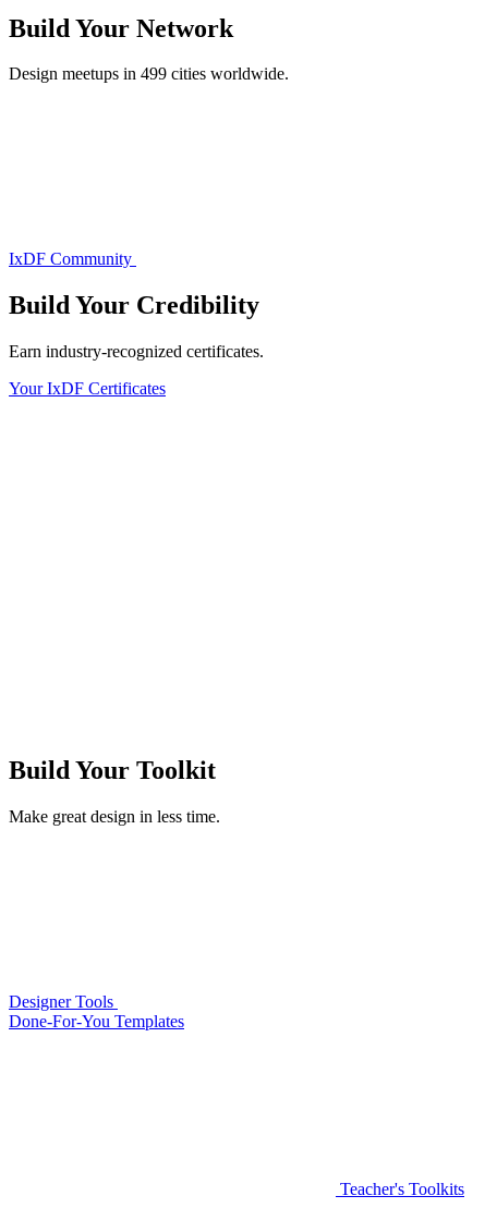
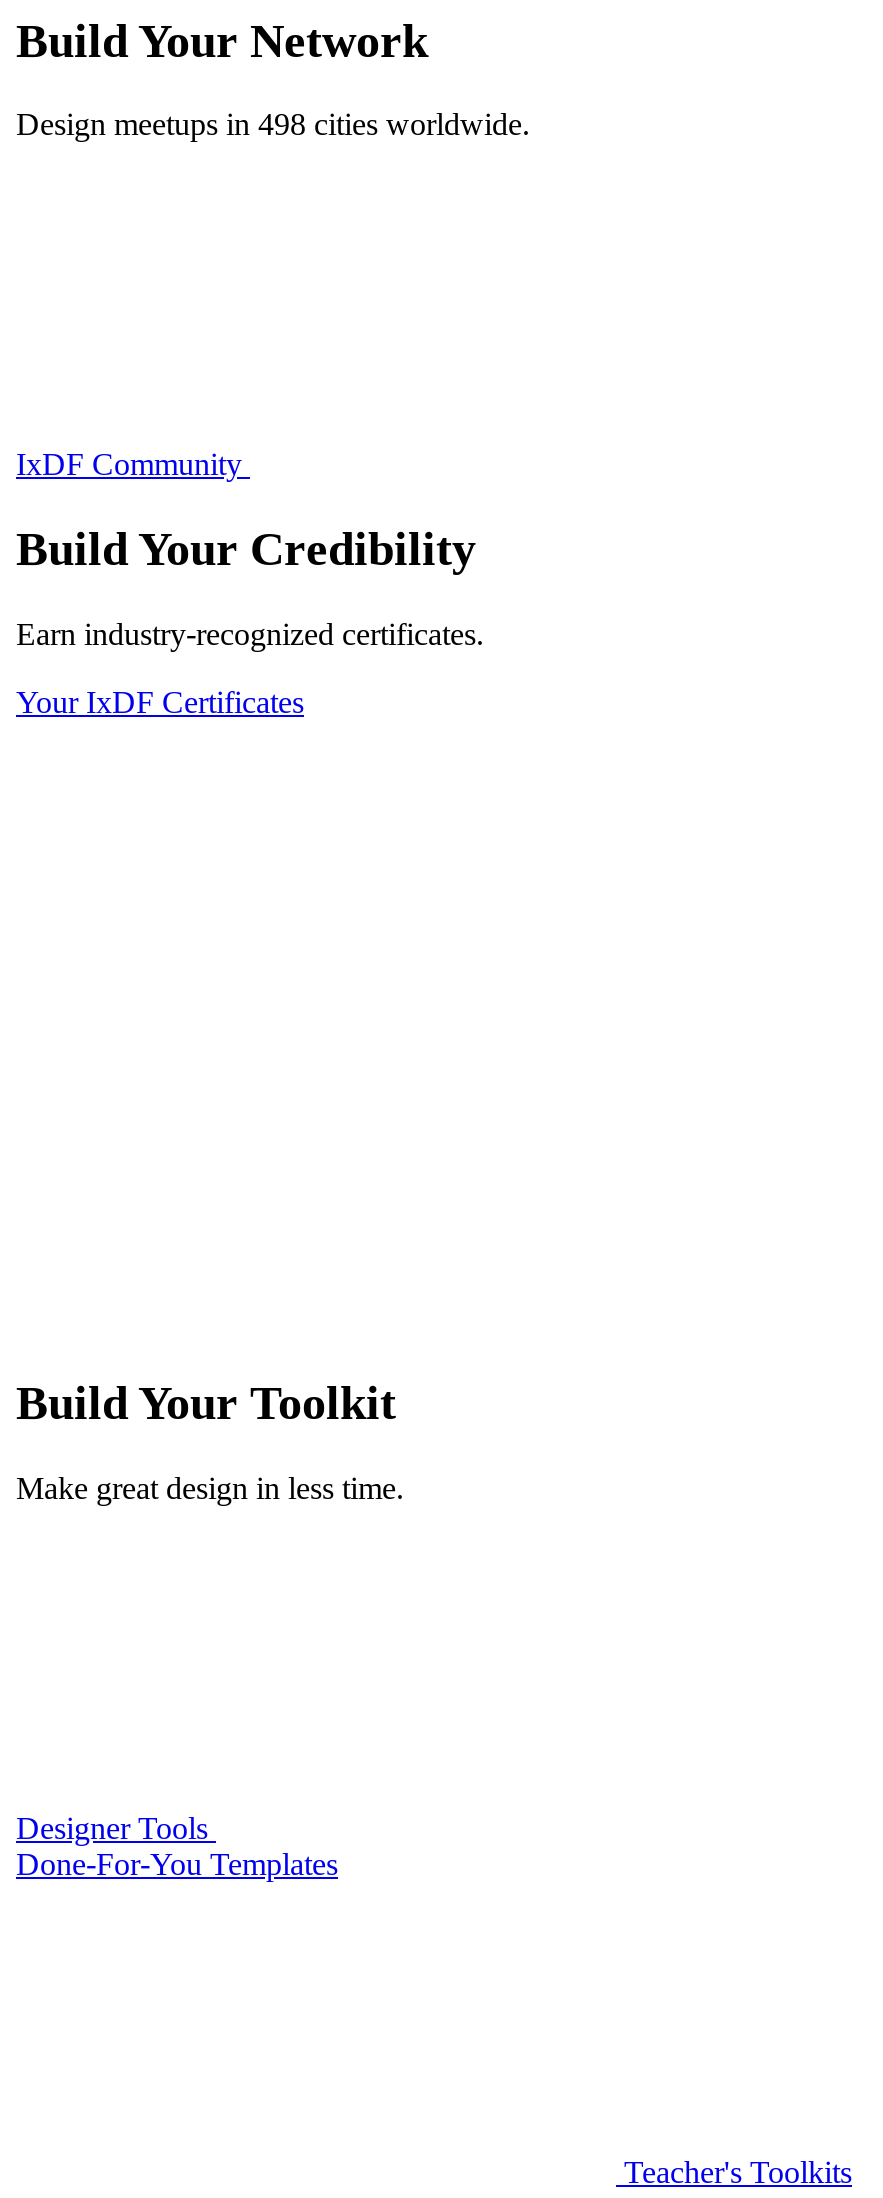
[9,65,289,83] Design meetups in 499 cities worldwide. -> [16,108,530,142] Design meetups in 498 cities worldwide.

